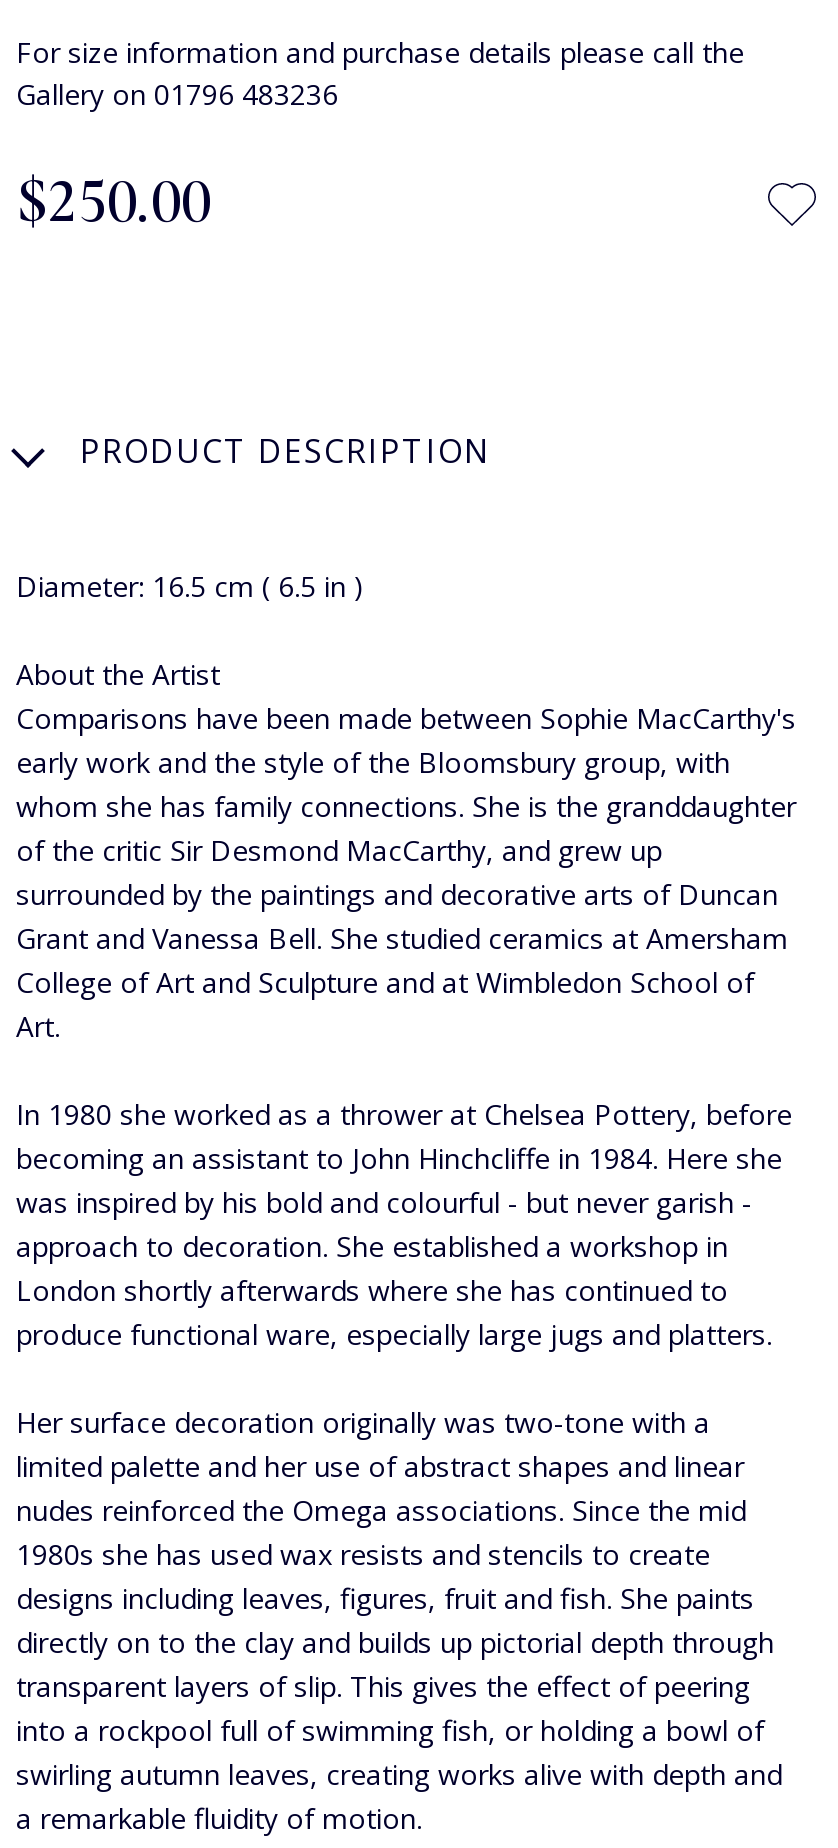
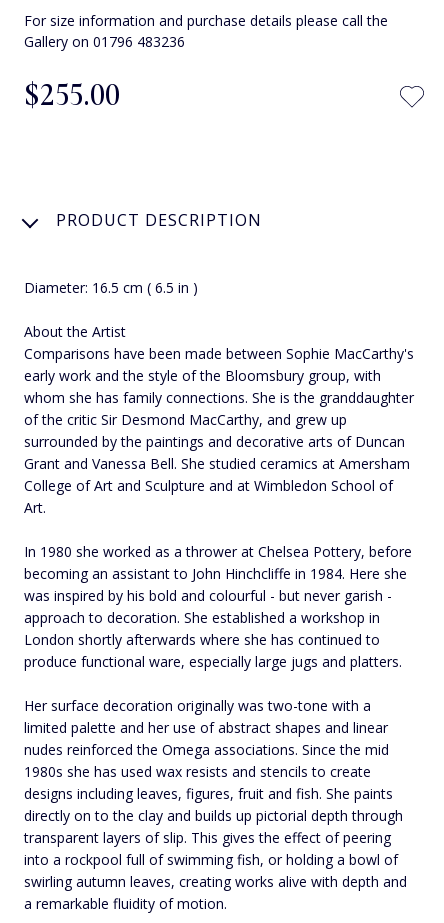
[16,161,210,239] $‌250.00 -> [24,75,120,114] $‌255.00

